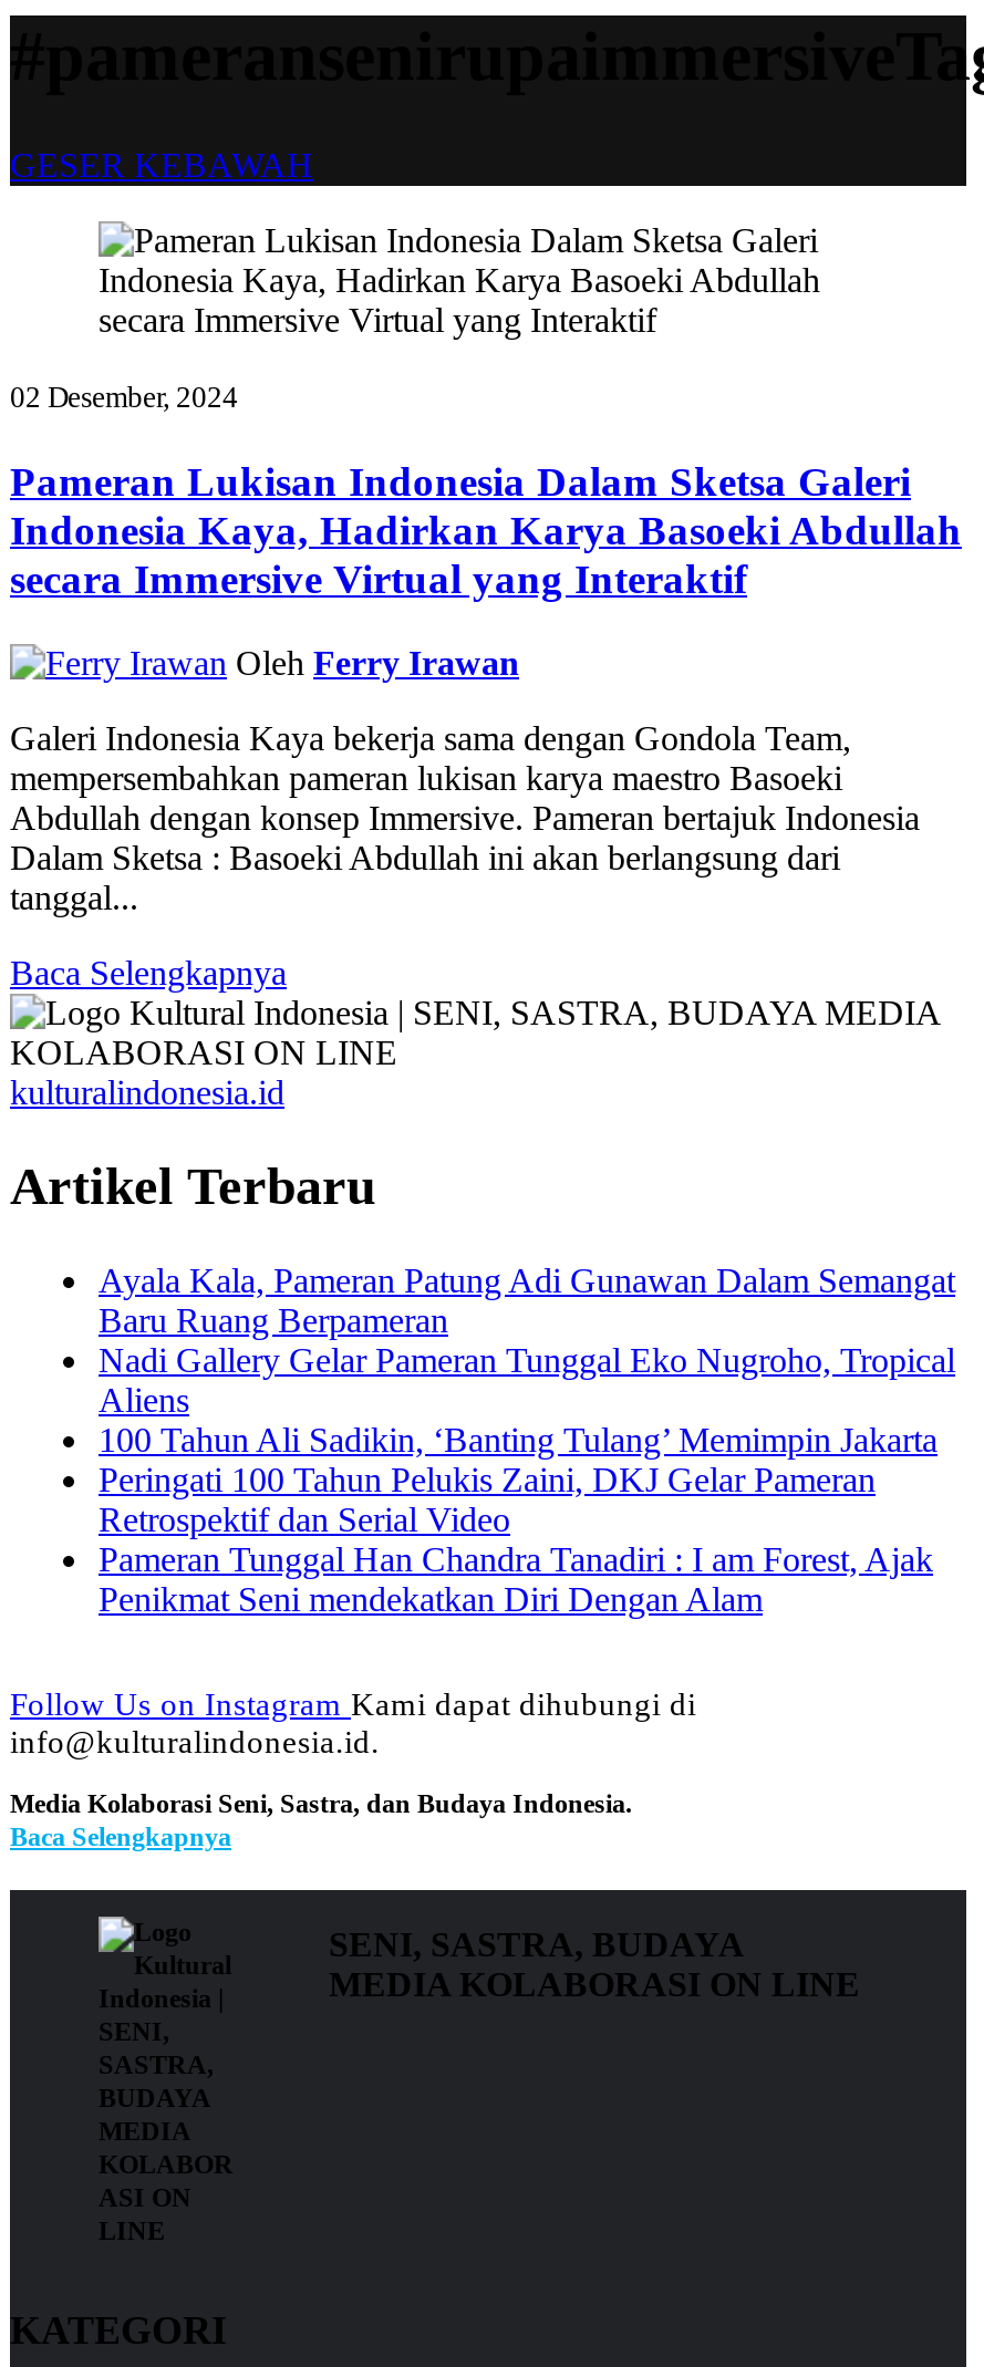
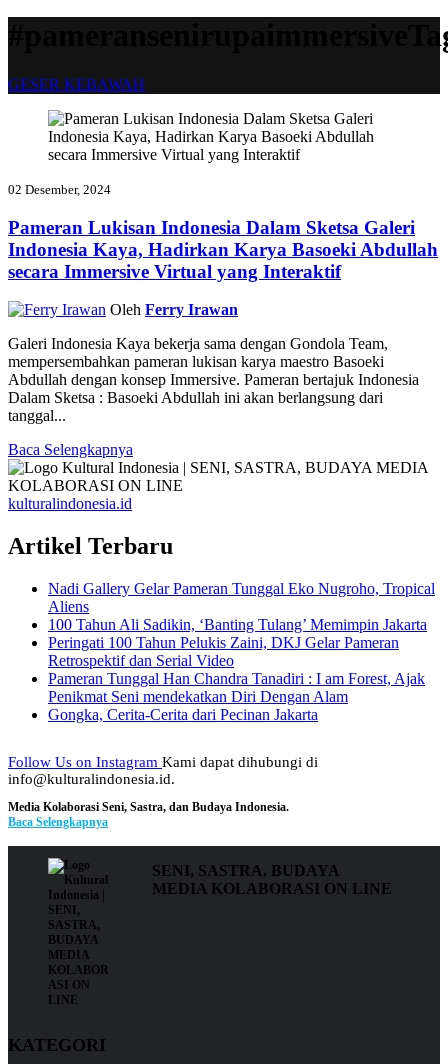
[99,1262,955,1339] Ayala Kala, Pameran Patung Adi Gunawan Dalam Semangat | Baru Ruang Berpameran -> none
moved [99,1341,955,1618] -> [48,580,435,705]: Nadi Gallery Gelar Pameran Tunggal Eko Nugroho, Tropical | Aliens | 100 Tahun Ali Sadikin, ‘Banting Tulang’ Memimpin Jakarta | Peringati 100 Tahun Pelukis Zaini, DKJ Gelar Pameran | Retrospektif dan Serial Video | Pameran Tunggal Han Chandra Tanadiri : I am Forest, Ajak | Penikmat Seni mendekatkan Diri Dengan Alam
none -> [48,706,318,723] Gongka, Cerita-Cerita dari Pecinan Jakarta

